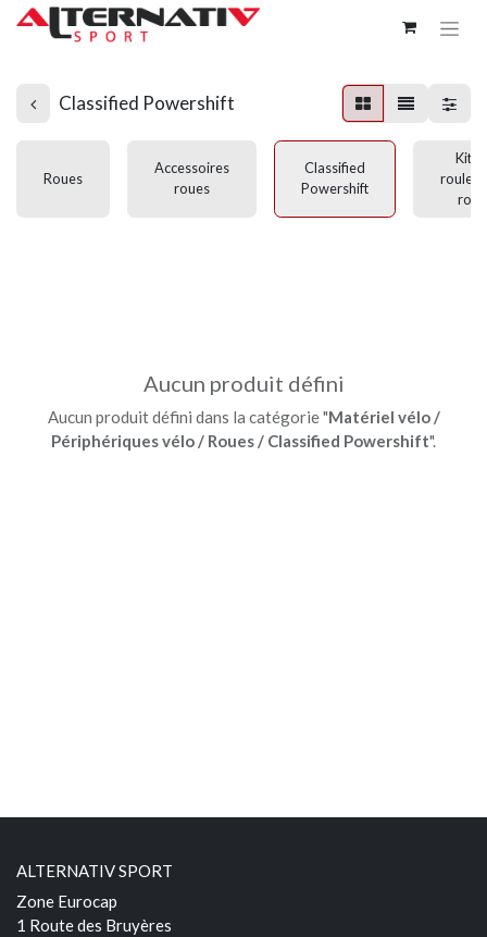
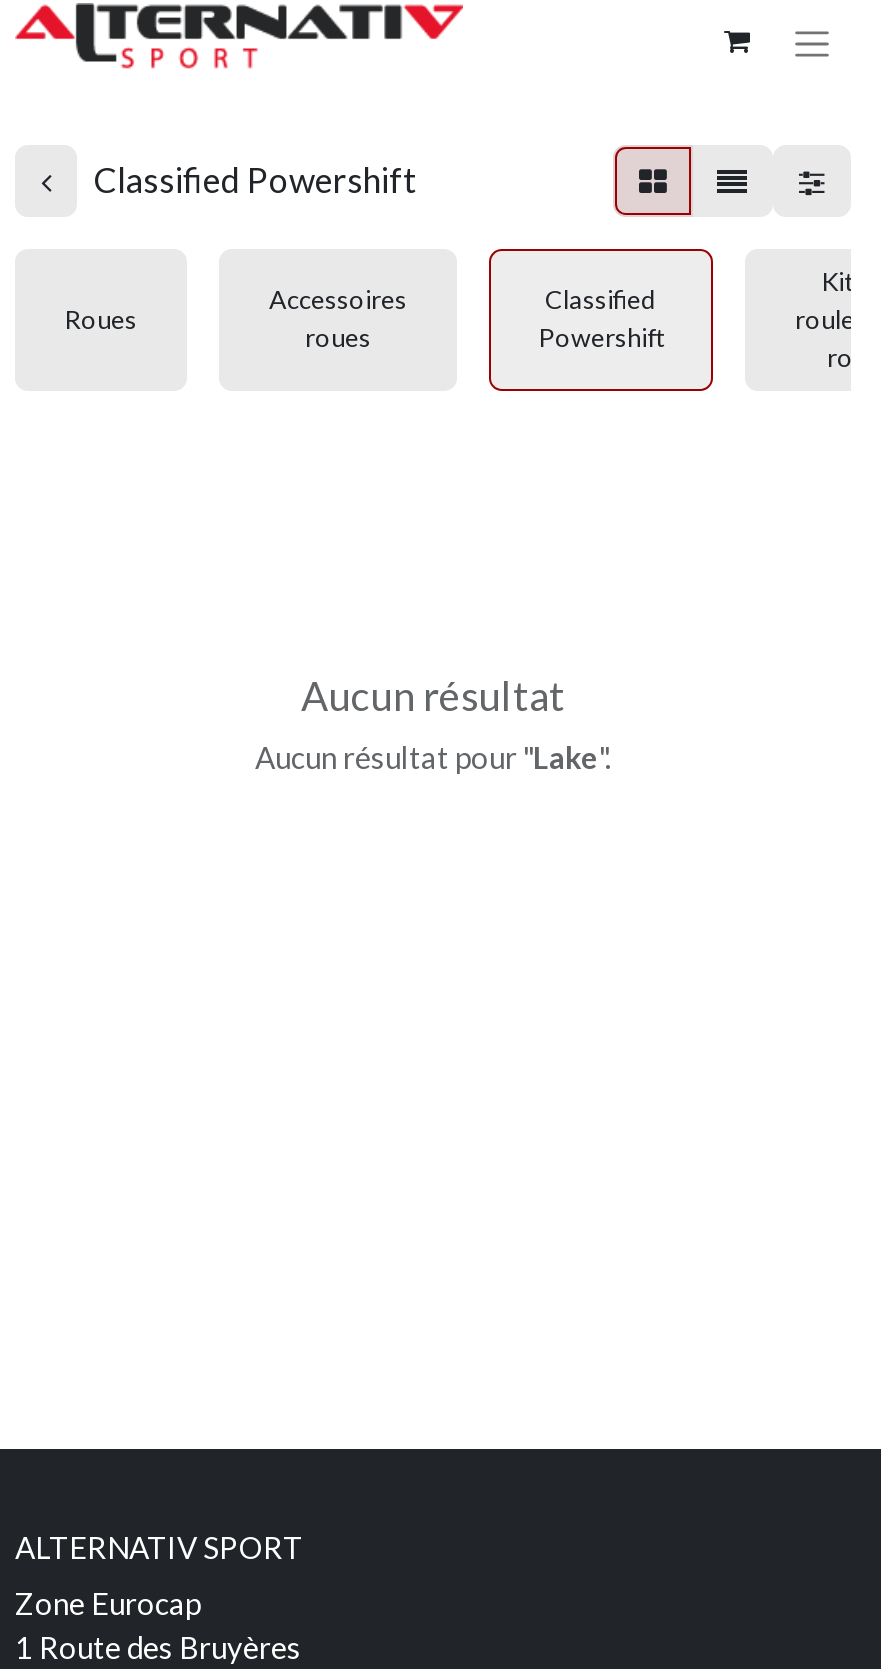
[47,370,440,451] Aucun produit défini | Aucun produit défini dans la catégorie " Matériel vélo / | Périphériques vélo / Roues / Classified Powershift". -> [255,671,611,775] Aucun résultat | Aucun résultat pour "Lake".

